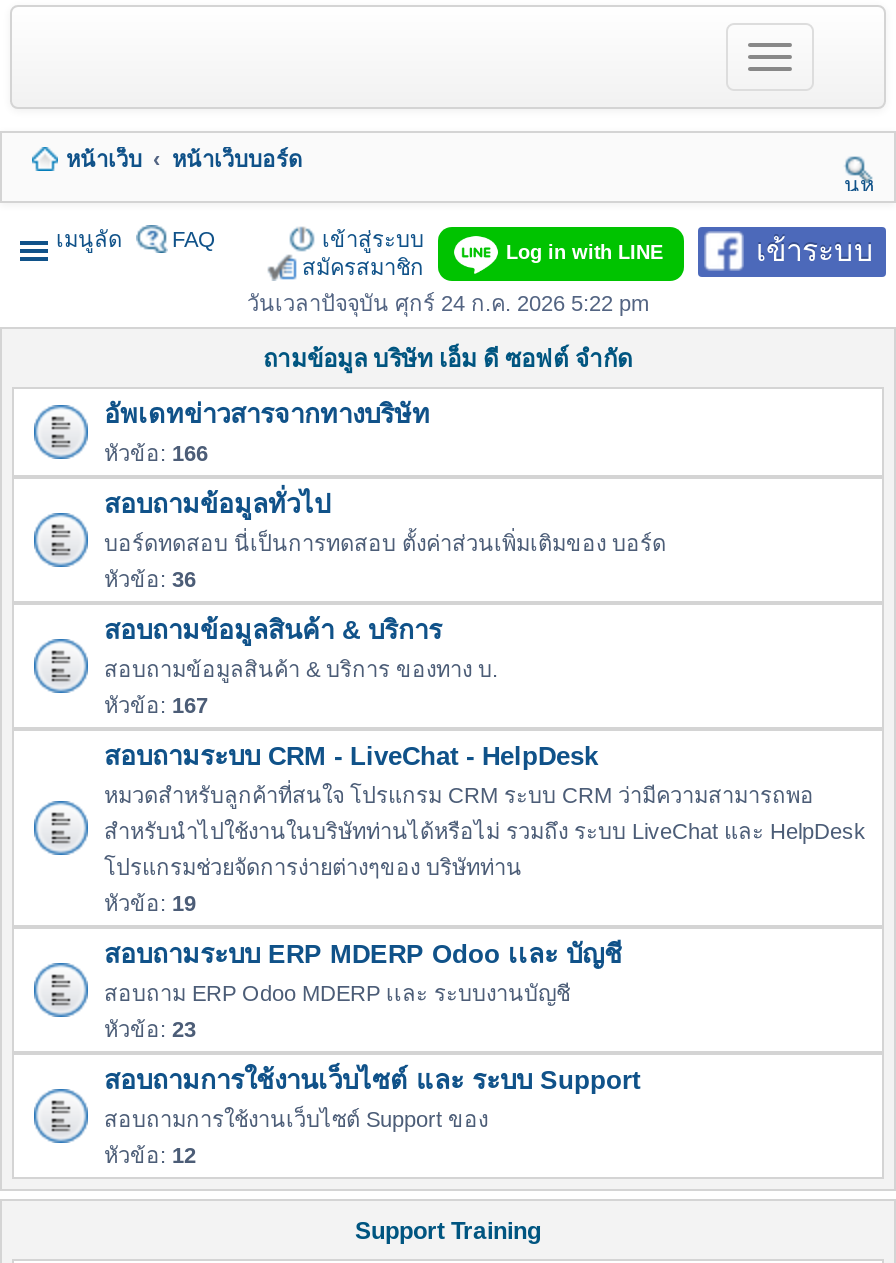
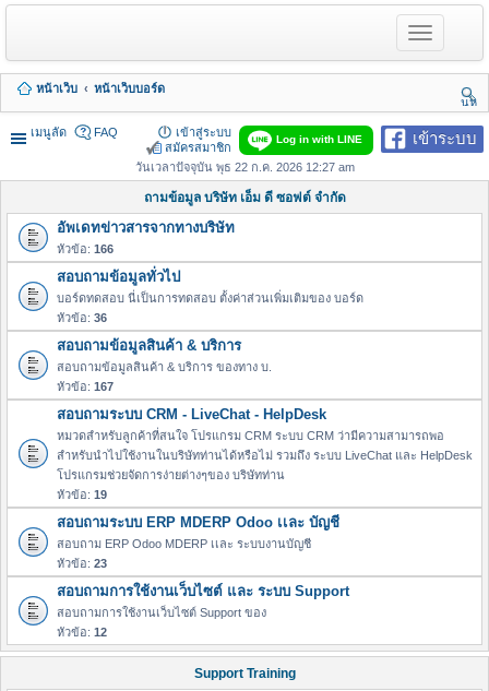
[247,291,649,315] วันเวลาปัจจุบัน ศุกร์ 24 ก.ค. 2026 5:22 pm -> [135,160,354,174] วันเวลาปัจจุบัน พุธ 22 ก.ค. 2026 12:27 am

